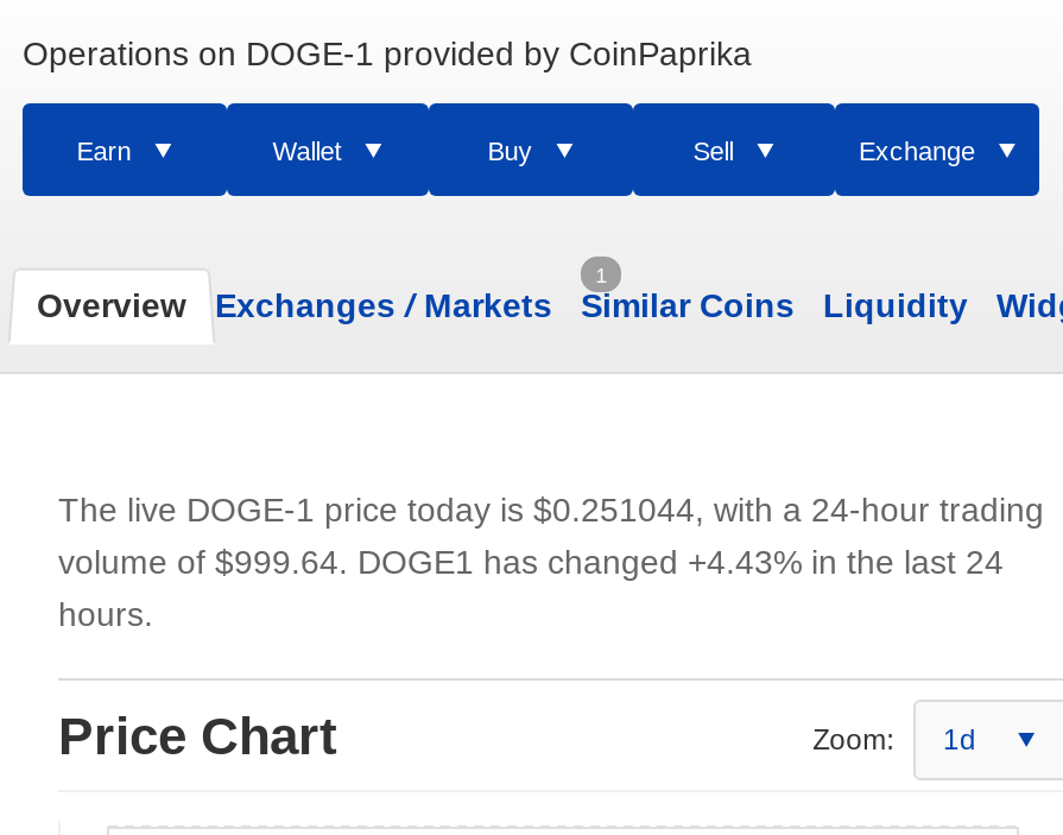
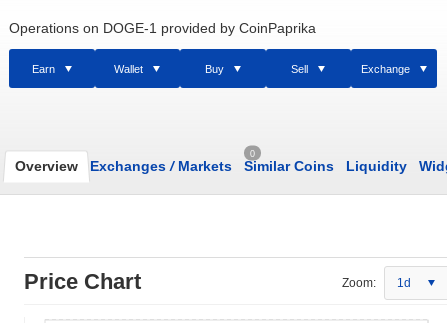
[595,263,607,286] 1 -> [250,148,255,158] 0
moved [37,286,968,324] -> [15,158,407,174]: Overview | Exchanges / Markets | Similar Coins | Liquidity
[58,491,1044,633] The live DOGE-1 price today is $0.251044, with a 24-hour trading | volume of $999.64. DOGE1 has changed +4.43% in the last 24 | hours. -> none

